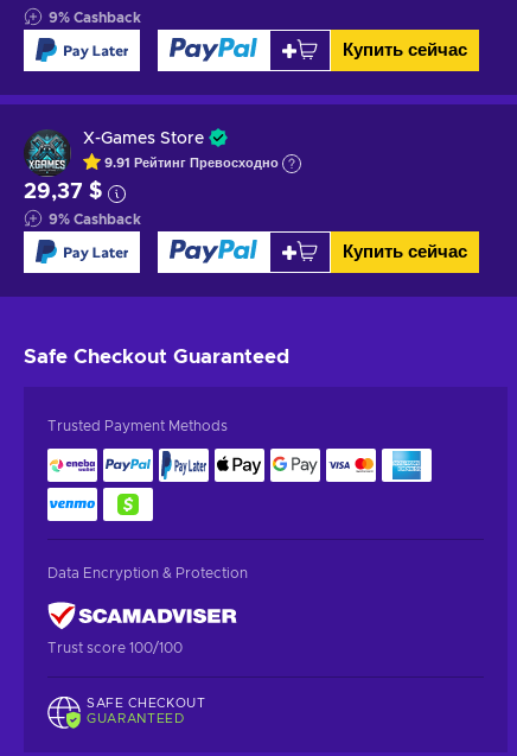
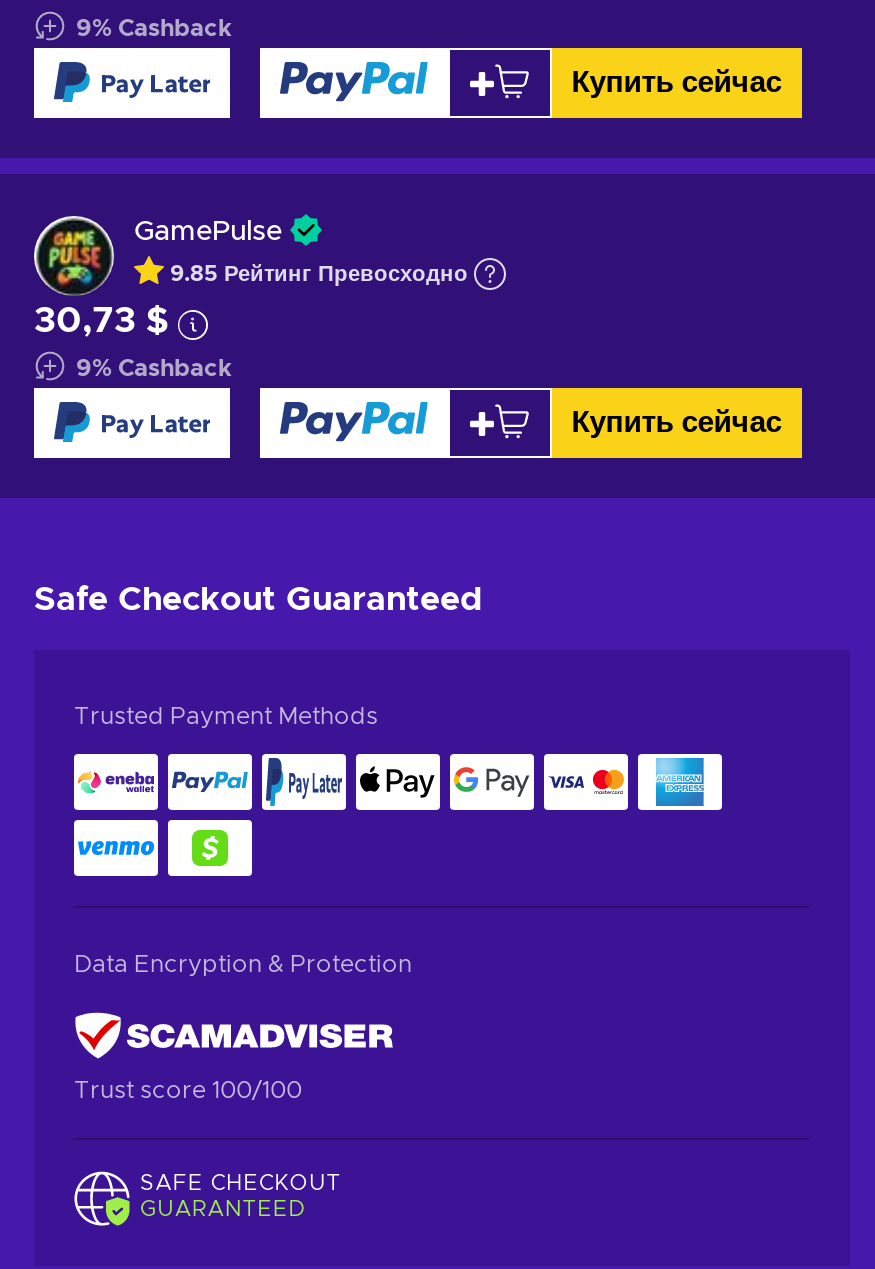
[23,129,102,202] [image] | 29,37 $ -> [32,214,168,339] [image] | 30,73 $
[83,130,204,147] X-Games Store -> [134,217,282,245] GamePulse
[104,157,282,170] 9.91 Рейтинг Превосходно -> [170,262,474,284] 9.85 Рейтинг Превосходно

